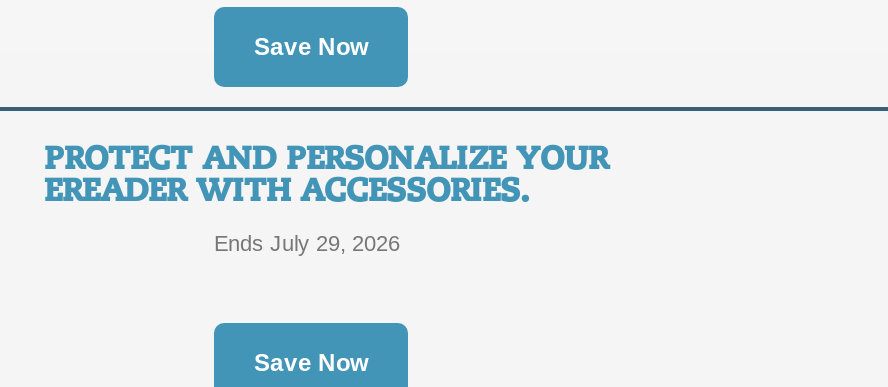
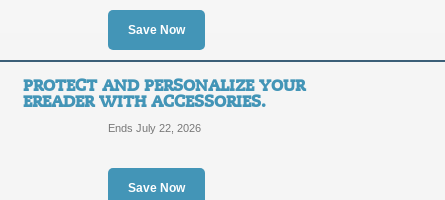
[214,230,400,254] Ends July 29, 2026 -> [108,122,201,134] Ends July 22, 2026

